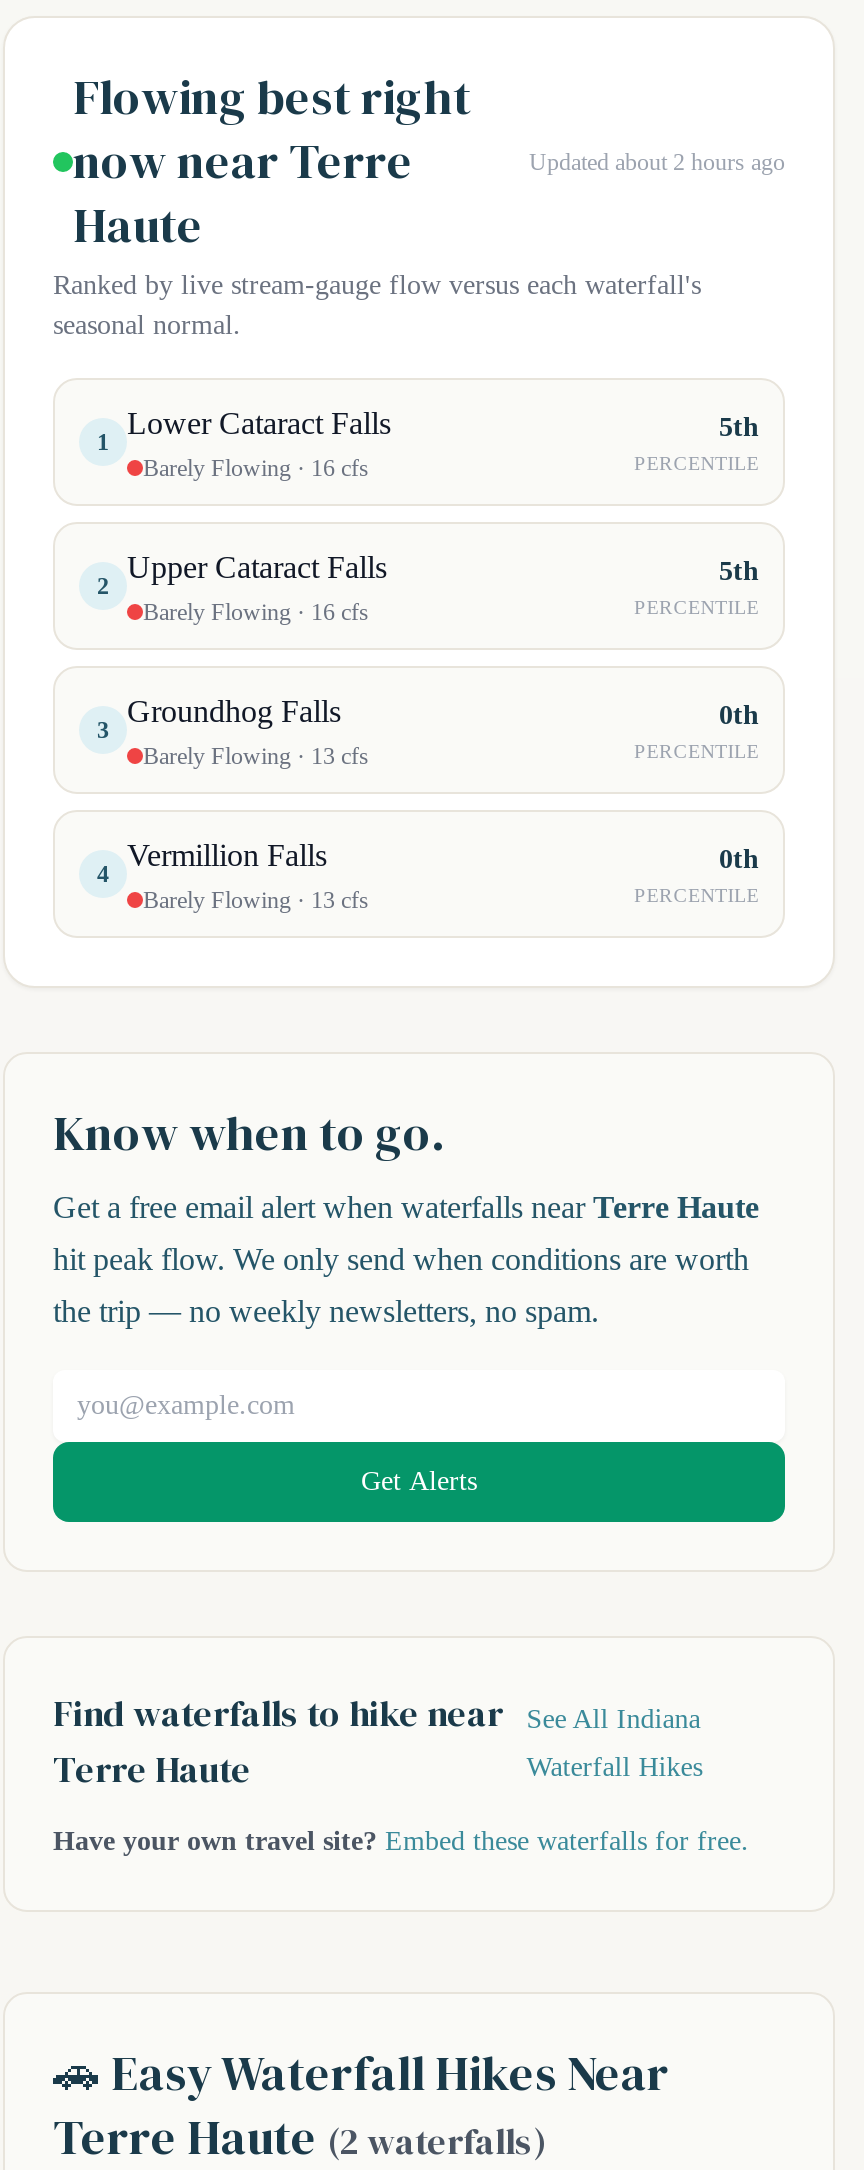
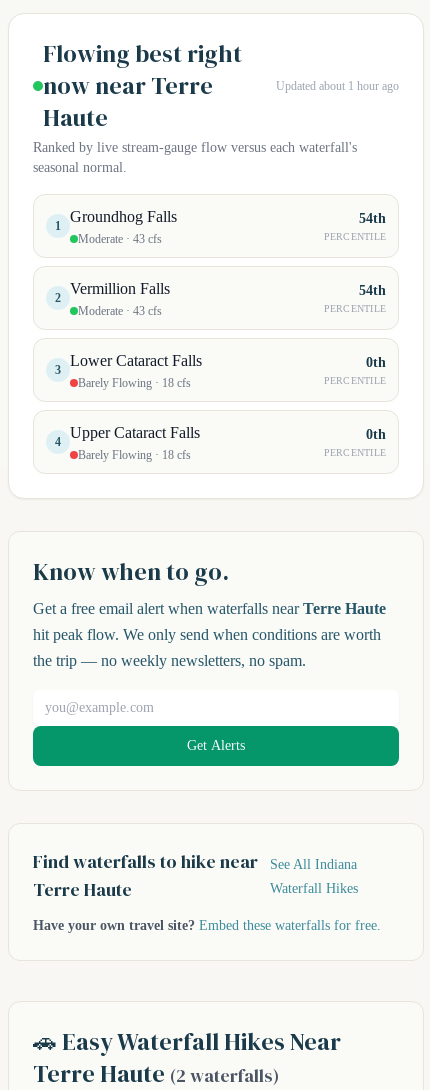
[529,148,785,176] Updated about 2 hours ago -> [276,79,399,93] Updated about 1 hour ago
moved [127,406,391,440] -> [70,352,202,369]: Lower Cataract Falls
[719,411,759,441] 5th -> [359,210,386,225] 54th
[143,454,369,482] Barely Flowing · 16 cfs -> [78,232,162,246] Moderate · 43 cfs
moved [127,550,387,584] -> [70,424,200,441]: Upper Cataract Falls
[719,555,759,585] 5th -> [359,282,386,297] 54th
[143,598,369,626] Barely Flowing · 16 cfs -> [78,304,162,318] Moderate · 43 cfs
moved [127,694,341,728] -> [70,208,177,225]: Groundhog Falls
[143,742,369,770] Barely Flowing · 13 cfs -> [78,376,191,390] Barely Flowing · 18 cfs
moved [127,838,327,872] -> [70,280,170,297]: Vermillion Falls
[143,886,369,914] Barely Flowing · 13 cfs -> [78,448,191,462] Barely Flowing · 18 cfs

